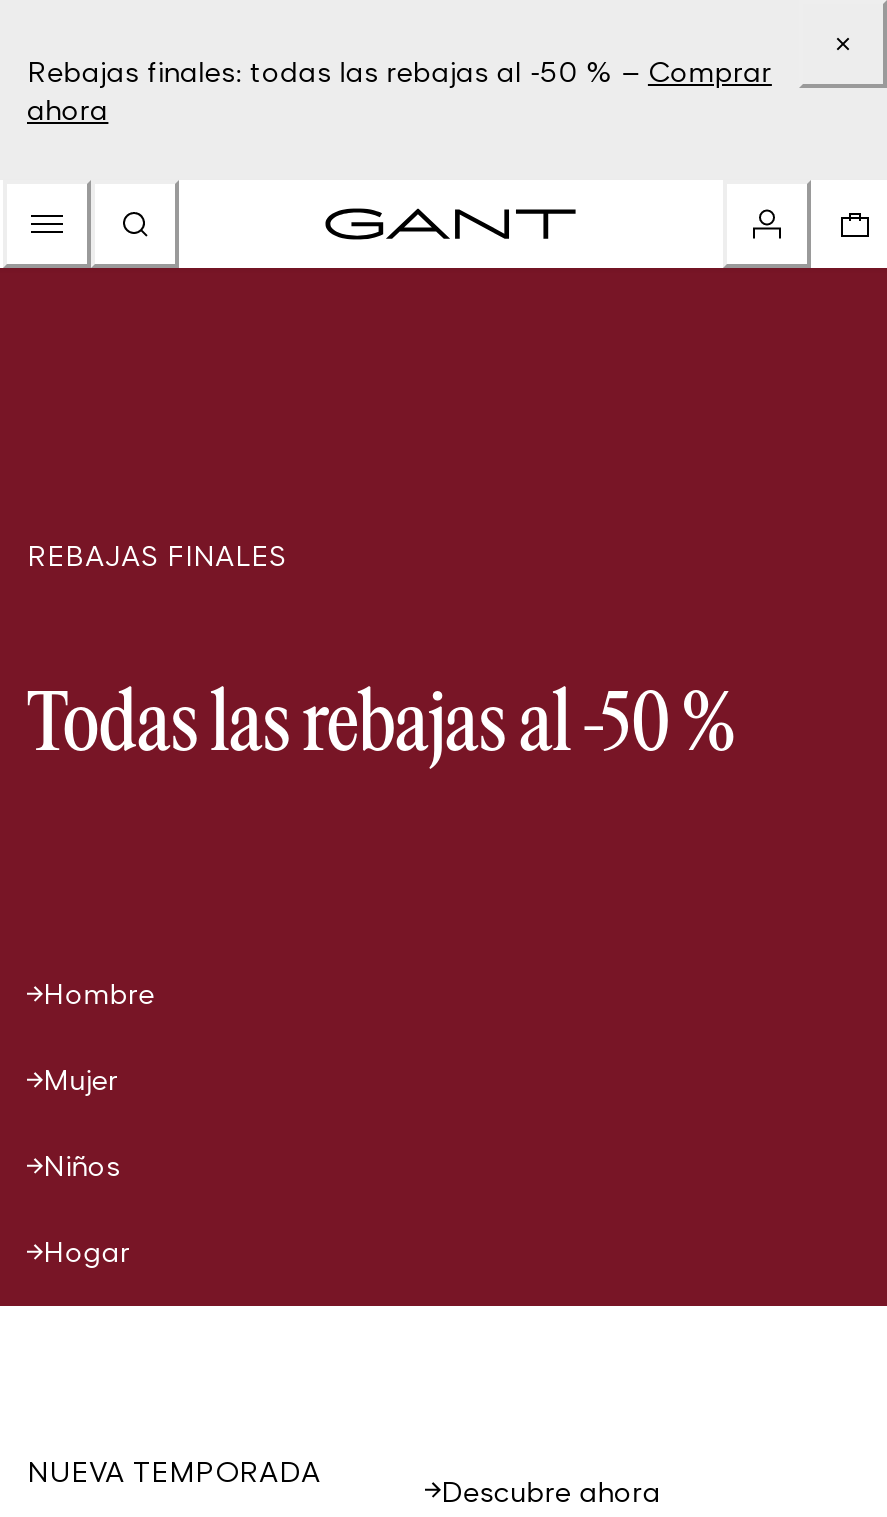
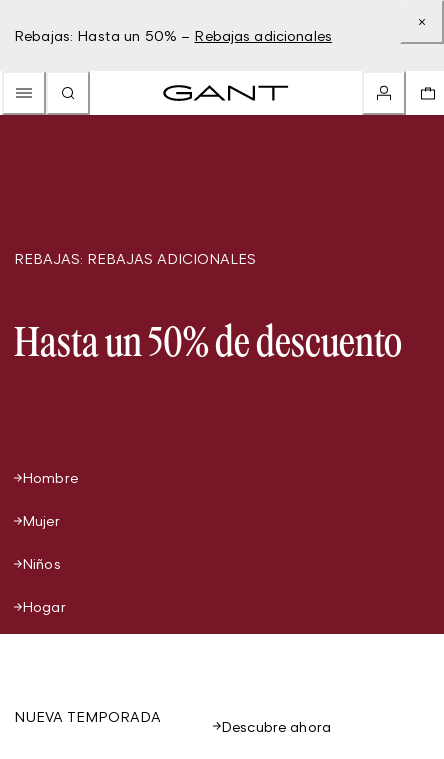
[27,54,772,126] Rebajas finales: todas las rebajas al -50 % – Comprar | ahora -> [14,27,332,44] Rebajas: Hasta un 50% – Rebajas adicionales
[27,538,287,572] REBAJAS FINALES -> [14,250,256,267] REBAJAS: REBAJAS ADICIONALES
[27,686,735,768] Todas las rebajas al -50 % -> [14,324,402,365] Hasta un 50% de descuento

